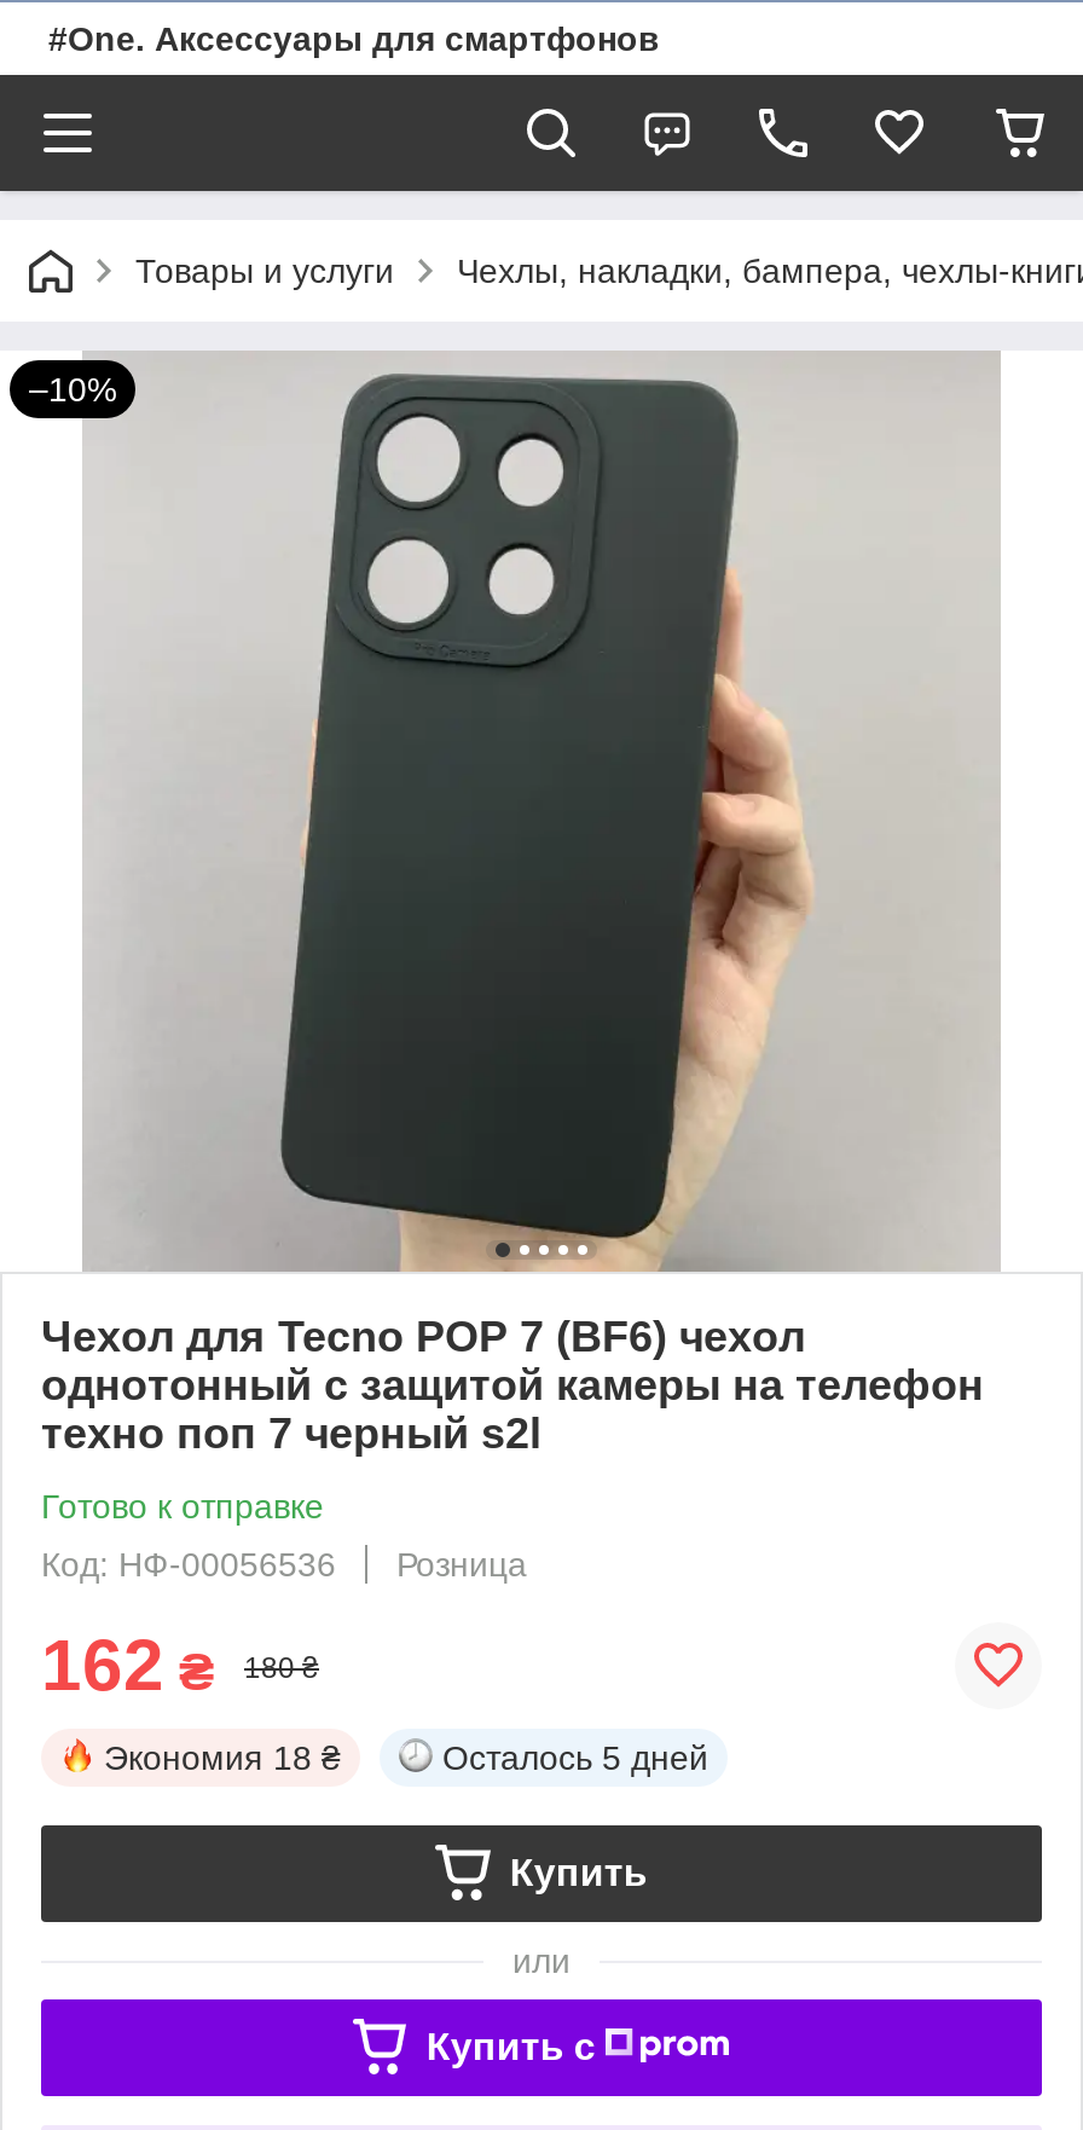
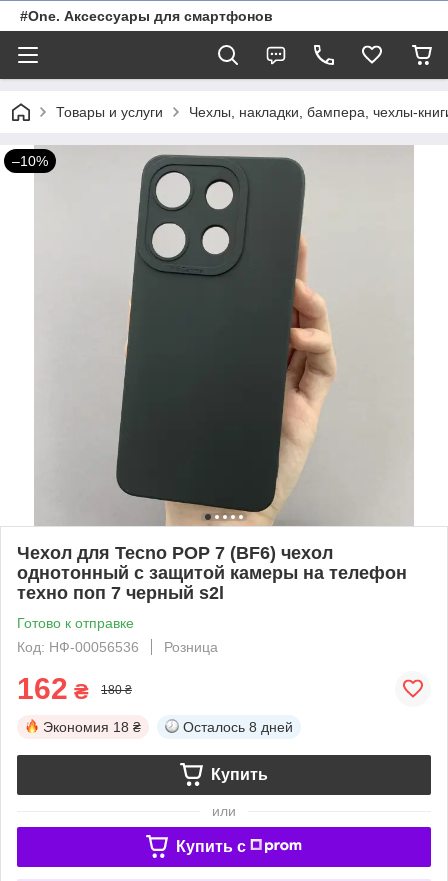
[442,1738,708,1777] Осталось 5 дней -> [183,719,293,735] Осталось 8 дней

